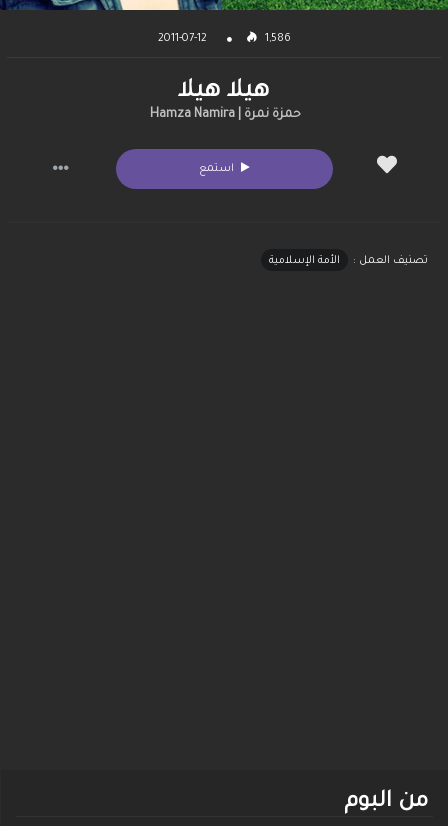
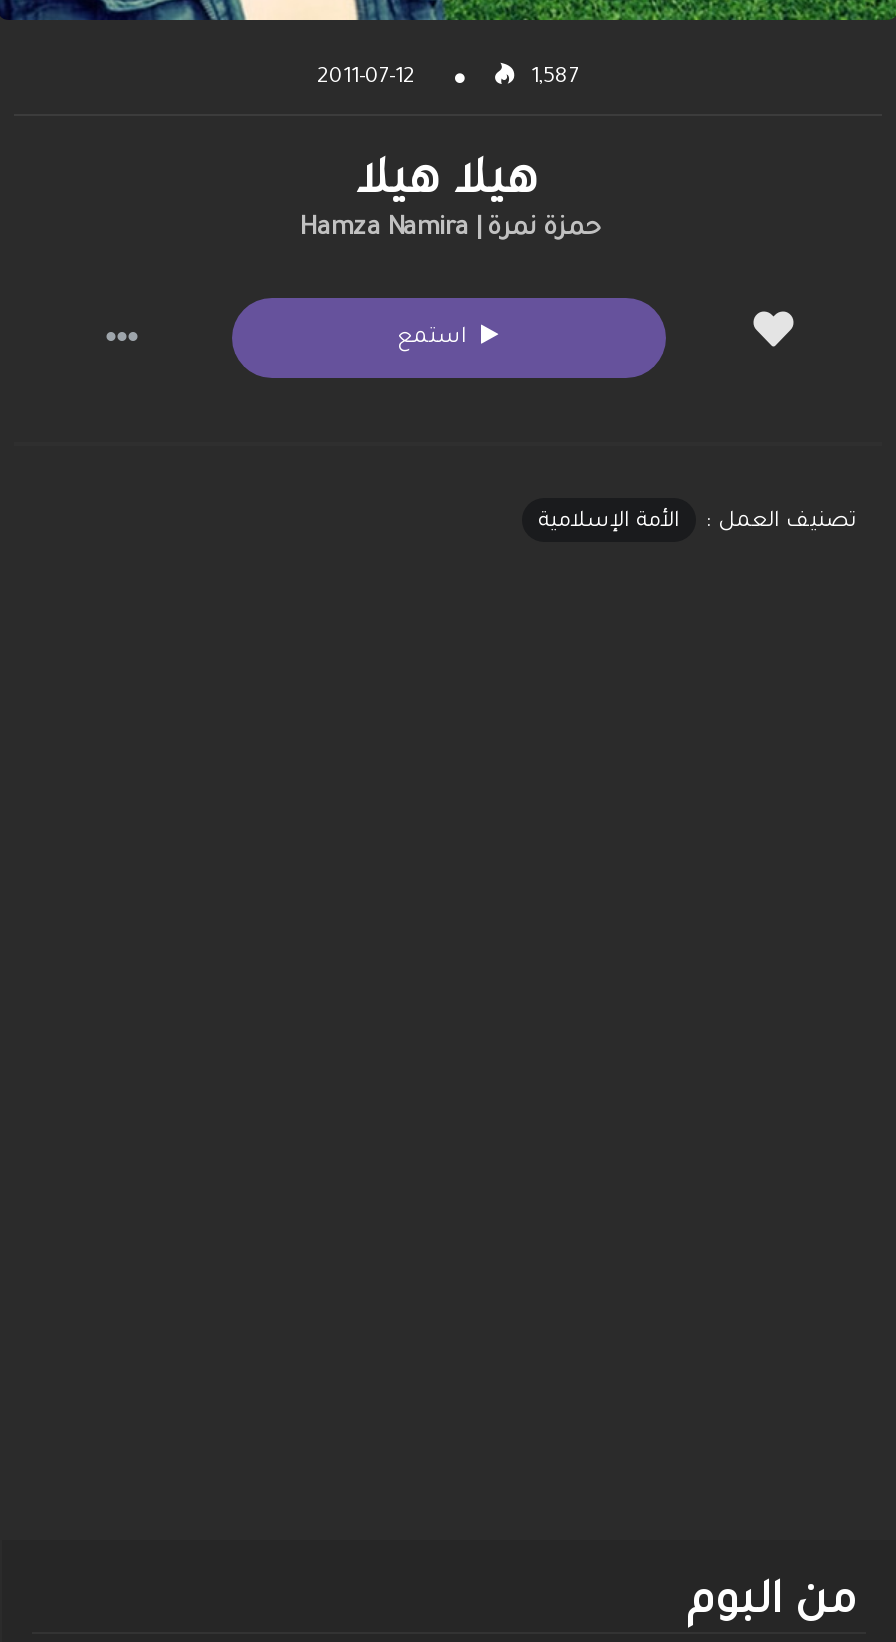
[264,33,290,45] 1,586 -> [531,66,579,90] 1,587

